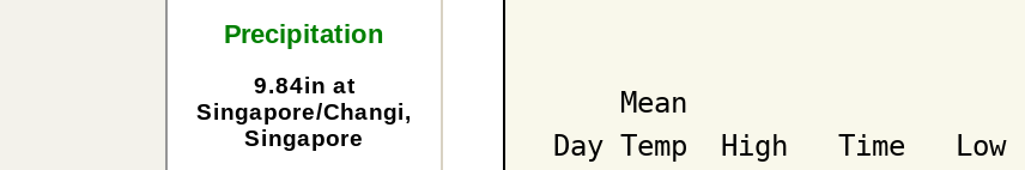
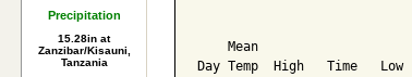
[196,72,412,151] 9.84in at | Singapore/Changi, | Singapore -> [38,33,130,68] 15.28in at | Zanzibar/Kisauni, | Tanzania

